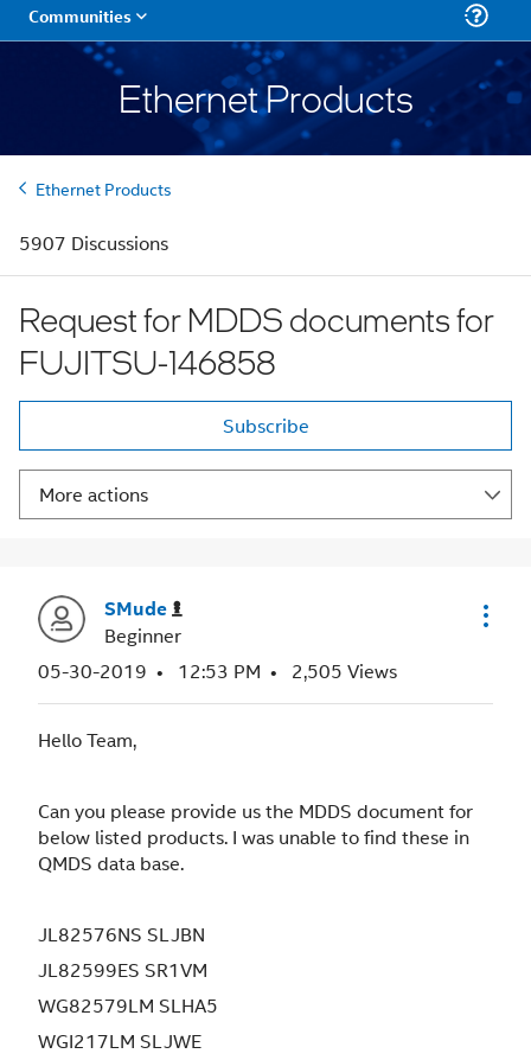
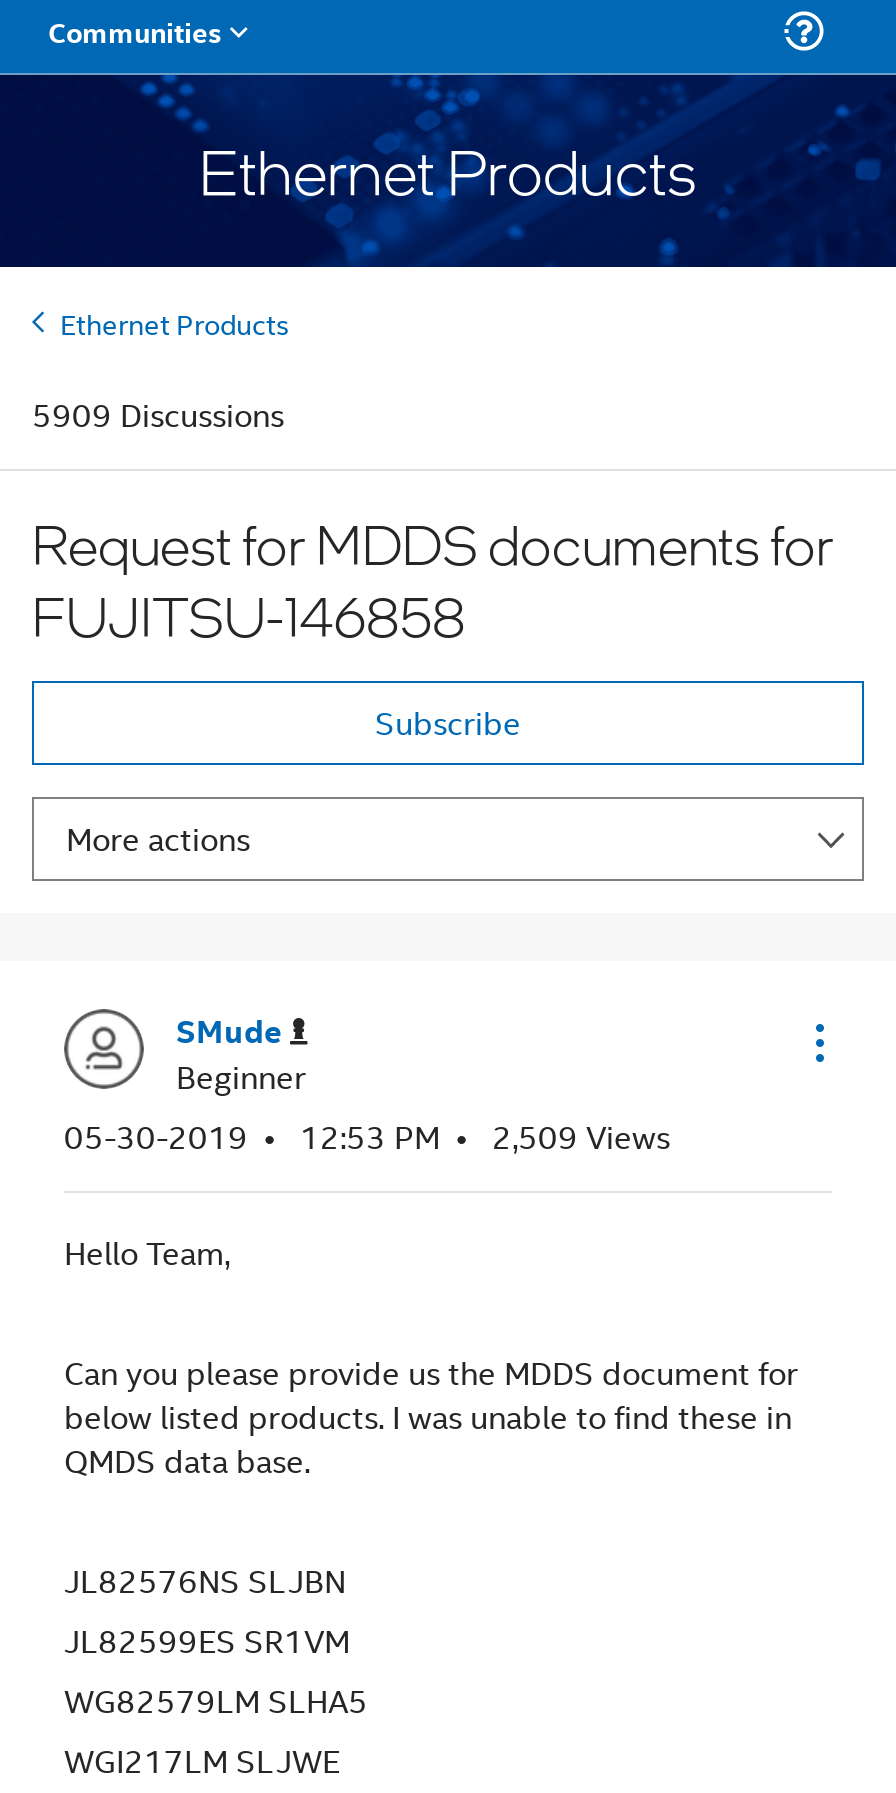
[19,229,168,256] 5907 Discussions -> [32,391,284,437] 5909 Discussions
[38,657,397,684] 05-30-2019 12:53 PM 2,505 Views -> [64,1113,670,1159] 05-30-2019 12:53 PM 2,509 Views

